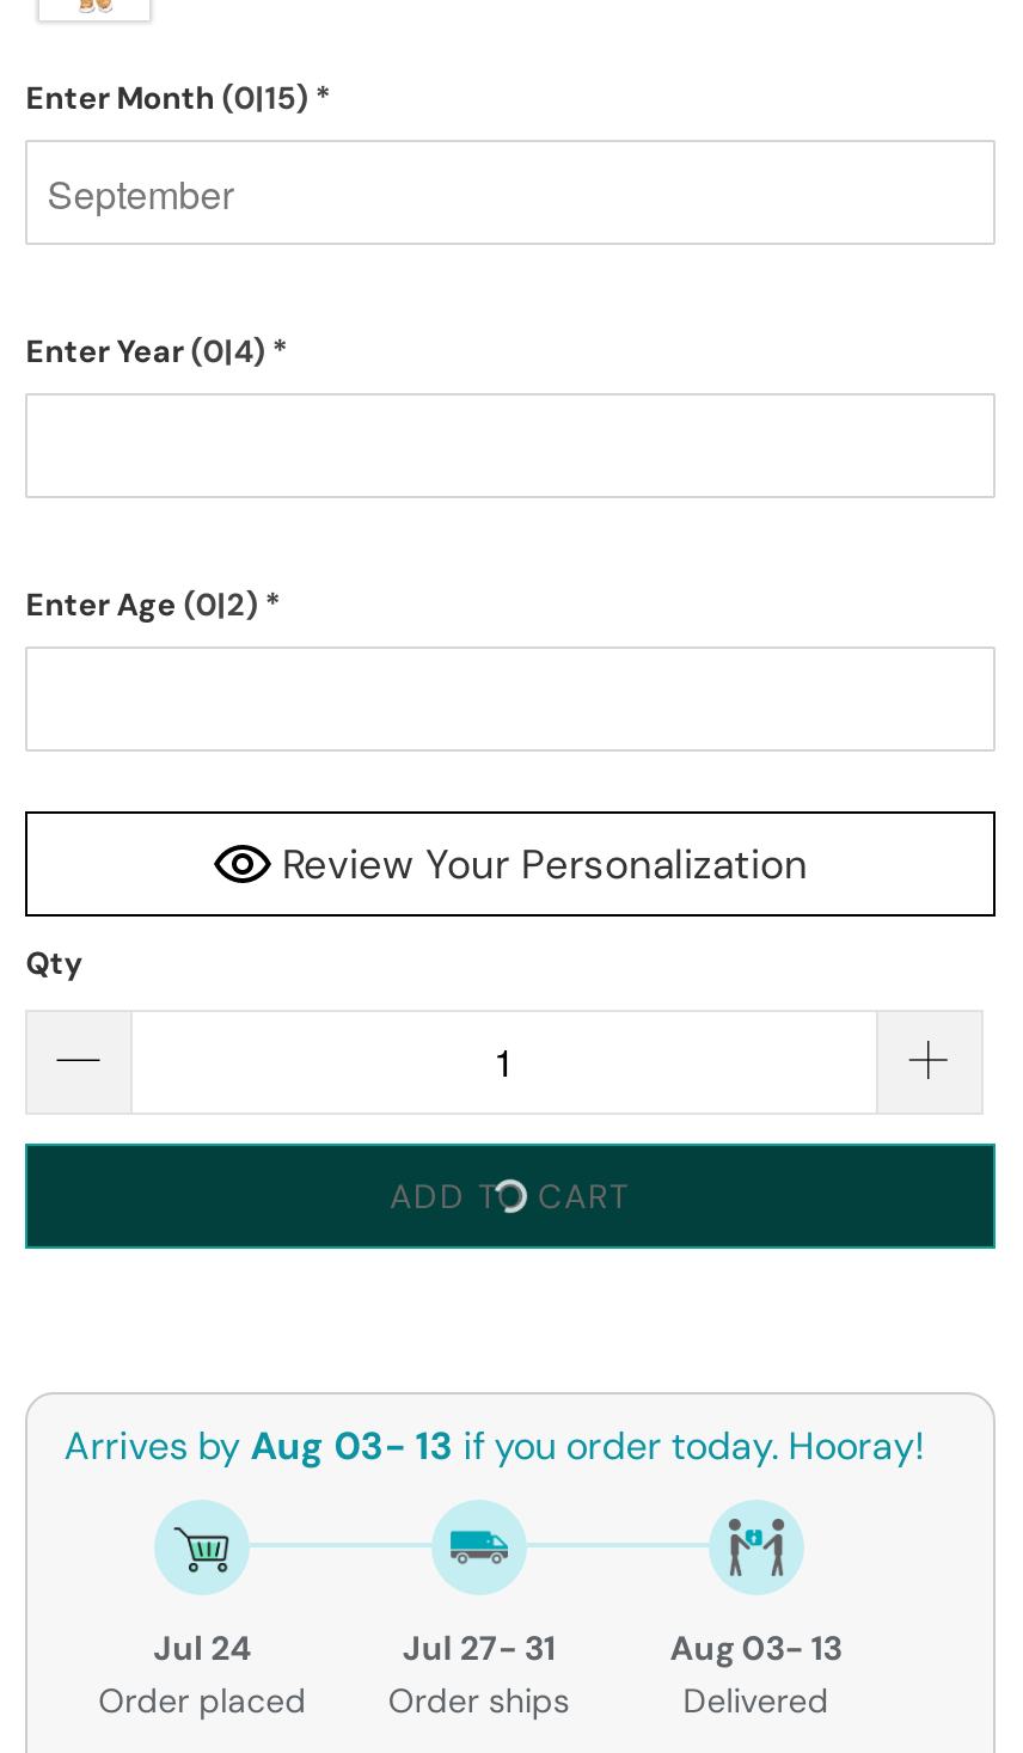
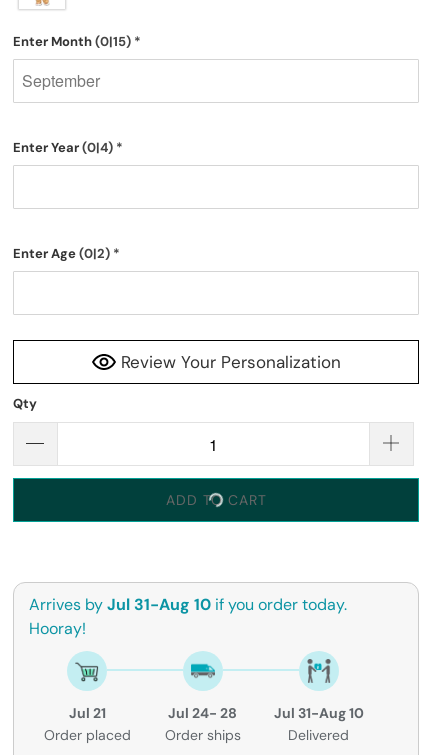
[64,1420,924,1470] Arrives by Aug 03- 13 if you order today. Hooray! -> [29,594,347,639] Arrives by Jul 31-Aug 10 if you order today. | Hooray!
[153,1625,251,1668] Jul 24 -> [69,704,106,722] Jul 21
[403,1625,555,1668] Jul 27- 31 -> [168,704,237,722] Jul 24- 28
[670,1625,842,1668] Aug 03- 13 -> [274,704,364,722] Jul 31-Aug 10

